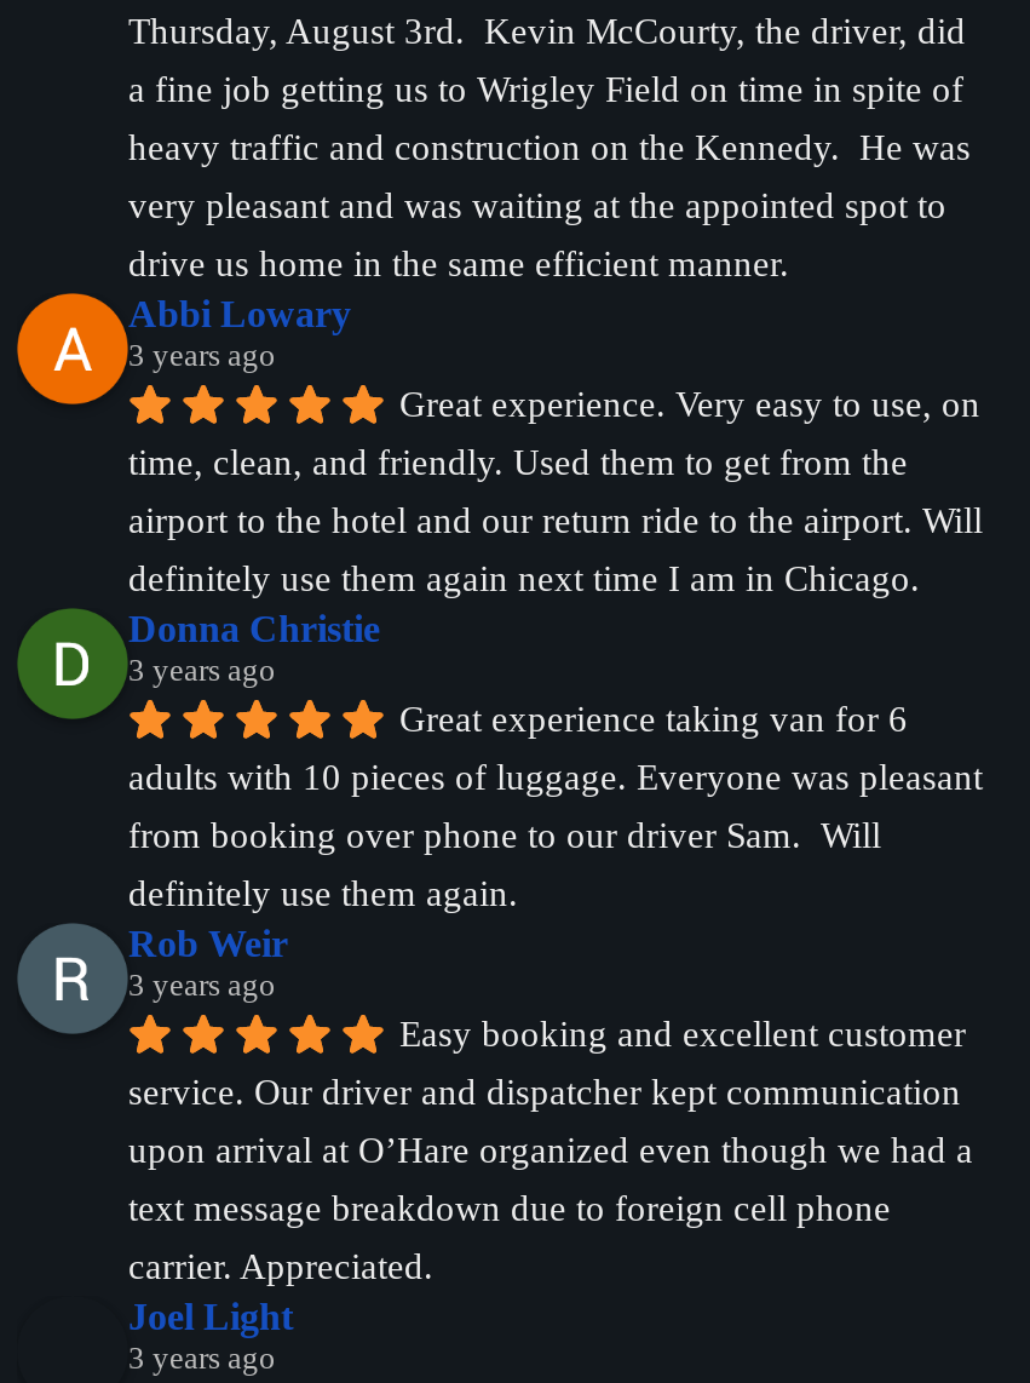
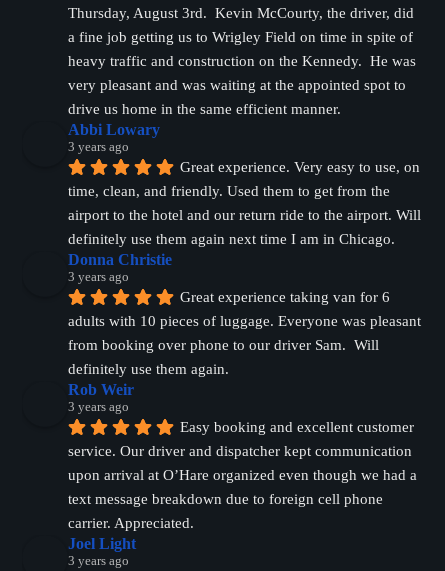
[15,291,123,407] [image] -> none
[15,608,121,722] [image] -> none
[17,923,121,1034] [image] -> none

